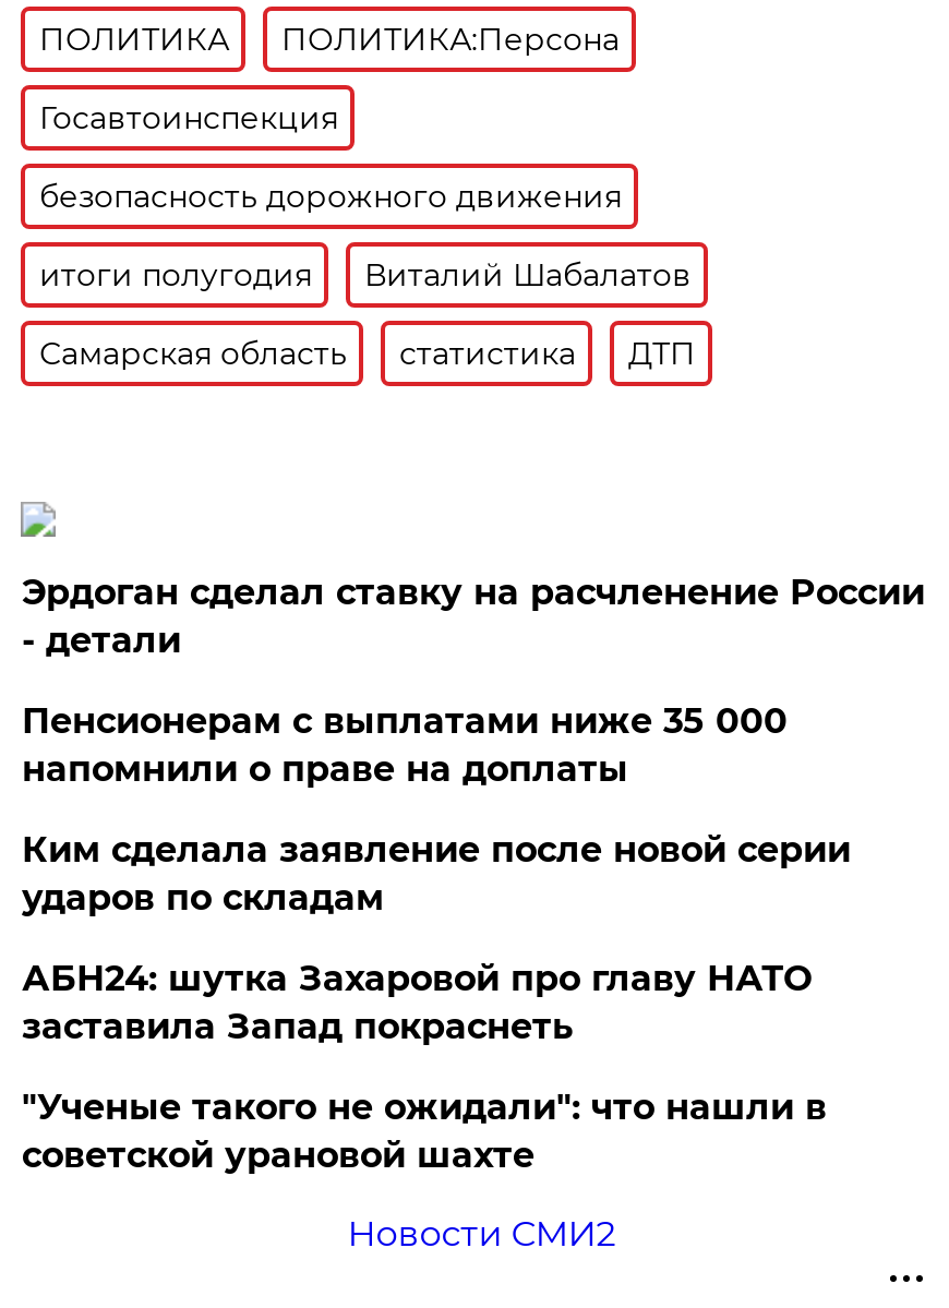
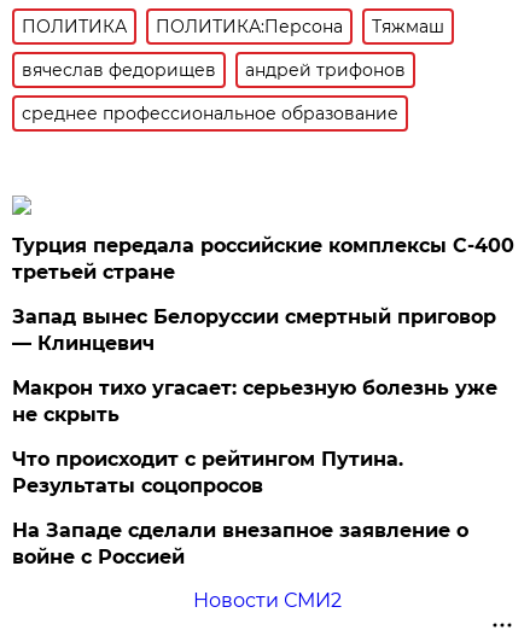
[39,98,696,373] Госавтоинспекция | безопасность дорожного движения | итоги полугодия | Виталий Шабалатов | Самарская область | статистика | ДТП -> [22,16,445,124] Тяжмаш | вячеслав федорищев | андрей трифонов | среднее профессиональное образование
[22,571,925,1176] Эрдоган сделал ставку на расчленение России | - детали | Пенсионерам с выплатами ниже 35 000 | напомнили о праве на доплаты | Ким сделала заявление после новой серии | ударов по складам | АБН24: шутка Захаровой про главу НАТО | заставила Запад покраснеть | "Ученые такого не ожидали": что нашли в | советской урановой шахте -> [13,234,515,568] Турция передала российские комплексы С-400 | третьей стране | Запад вынес Белоруссии смертный приговор | — Клинцевич | Макрон тихо угасает: серьезную болезнь уже | не скрыть | Что происходит с рейтингом Путина. | Результаты соцопросов | На Западе сделали внезапное заявление о | войне с Россией

